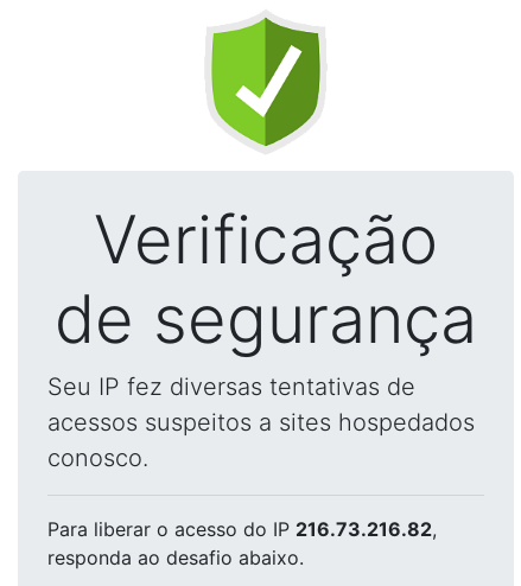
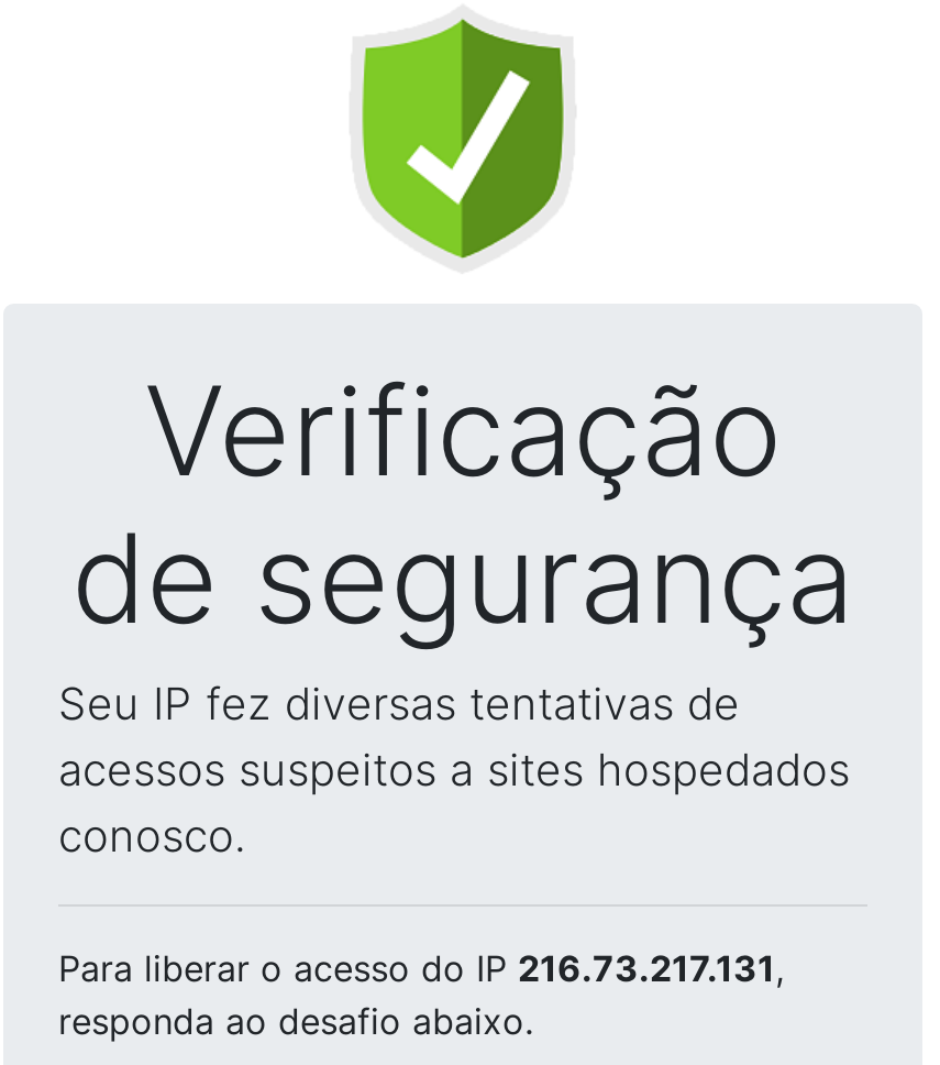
[47,517,437,541] Para liberar o acesso do IP 216.73.216.82, -> [58,946,784,990] Para liberar o acesso do IP 216.73.217.131,

